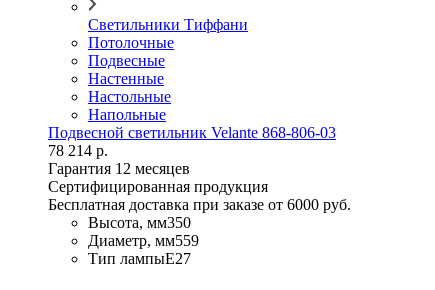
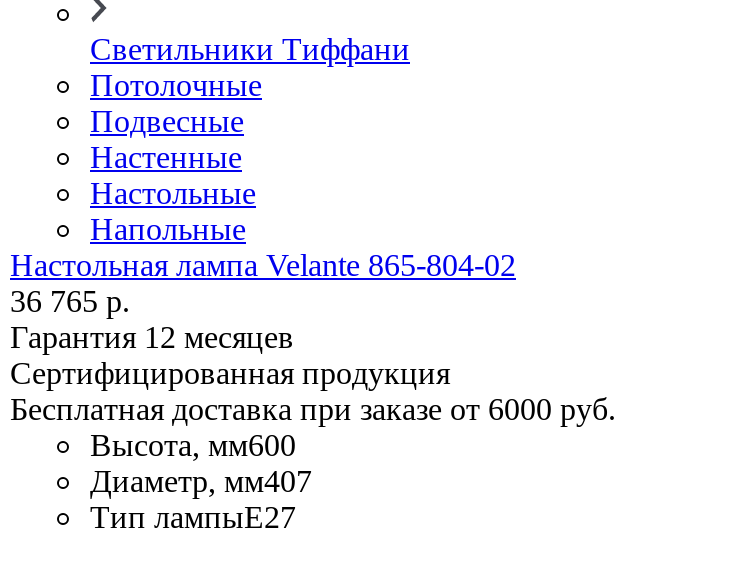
[48,124,336,141] Подвесной светильник Velante 868-806-03 -> [10,249,516,283] Настольная лампа Velante 865-804-02
[48,142,108,159] 78 214 р. -> [10,285,130,319] 36 765 р.
[88,214,191,231] Высота, мм350 -> [90,429,296,463] Высота, мм600
[88,232,199,249] Диаметр, мм559 -> [90,465,312,499] Диаметр, мм407

